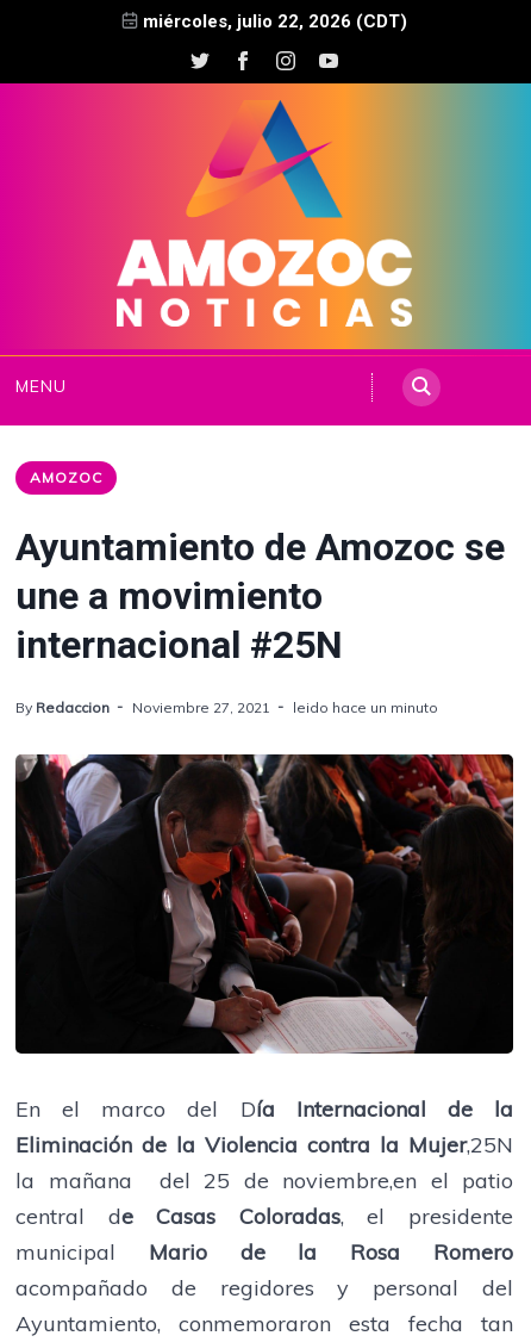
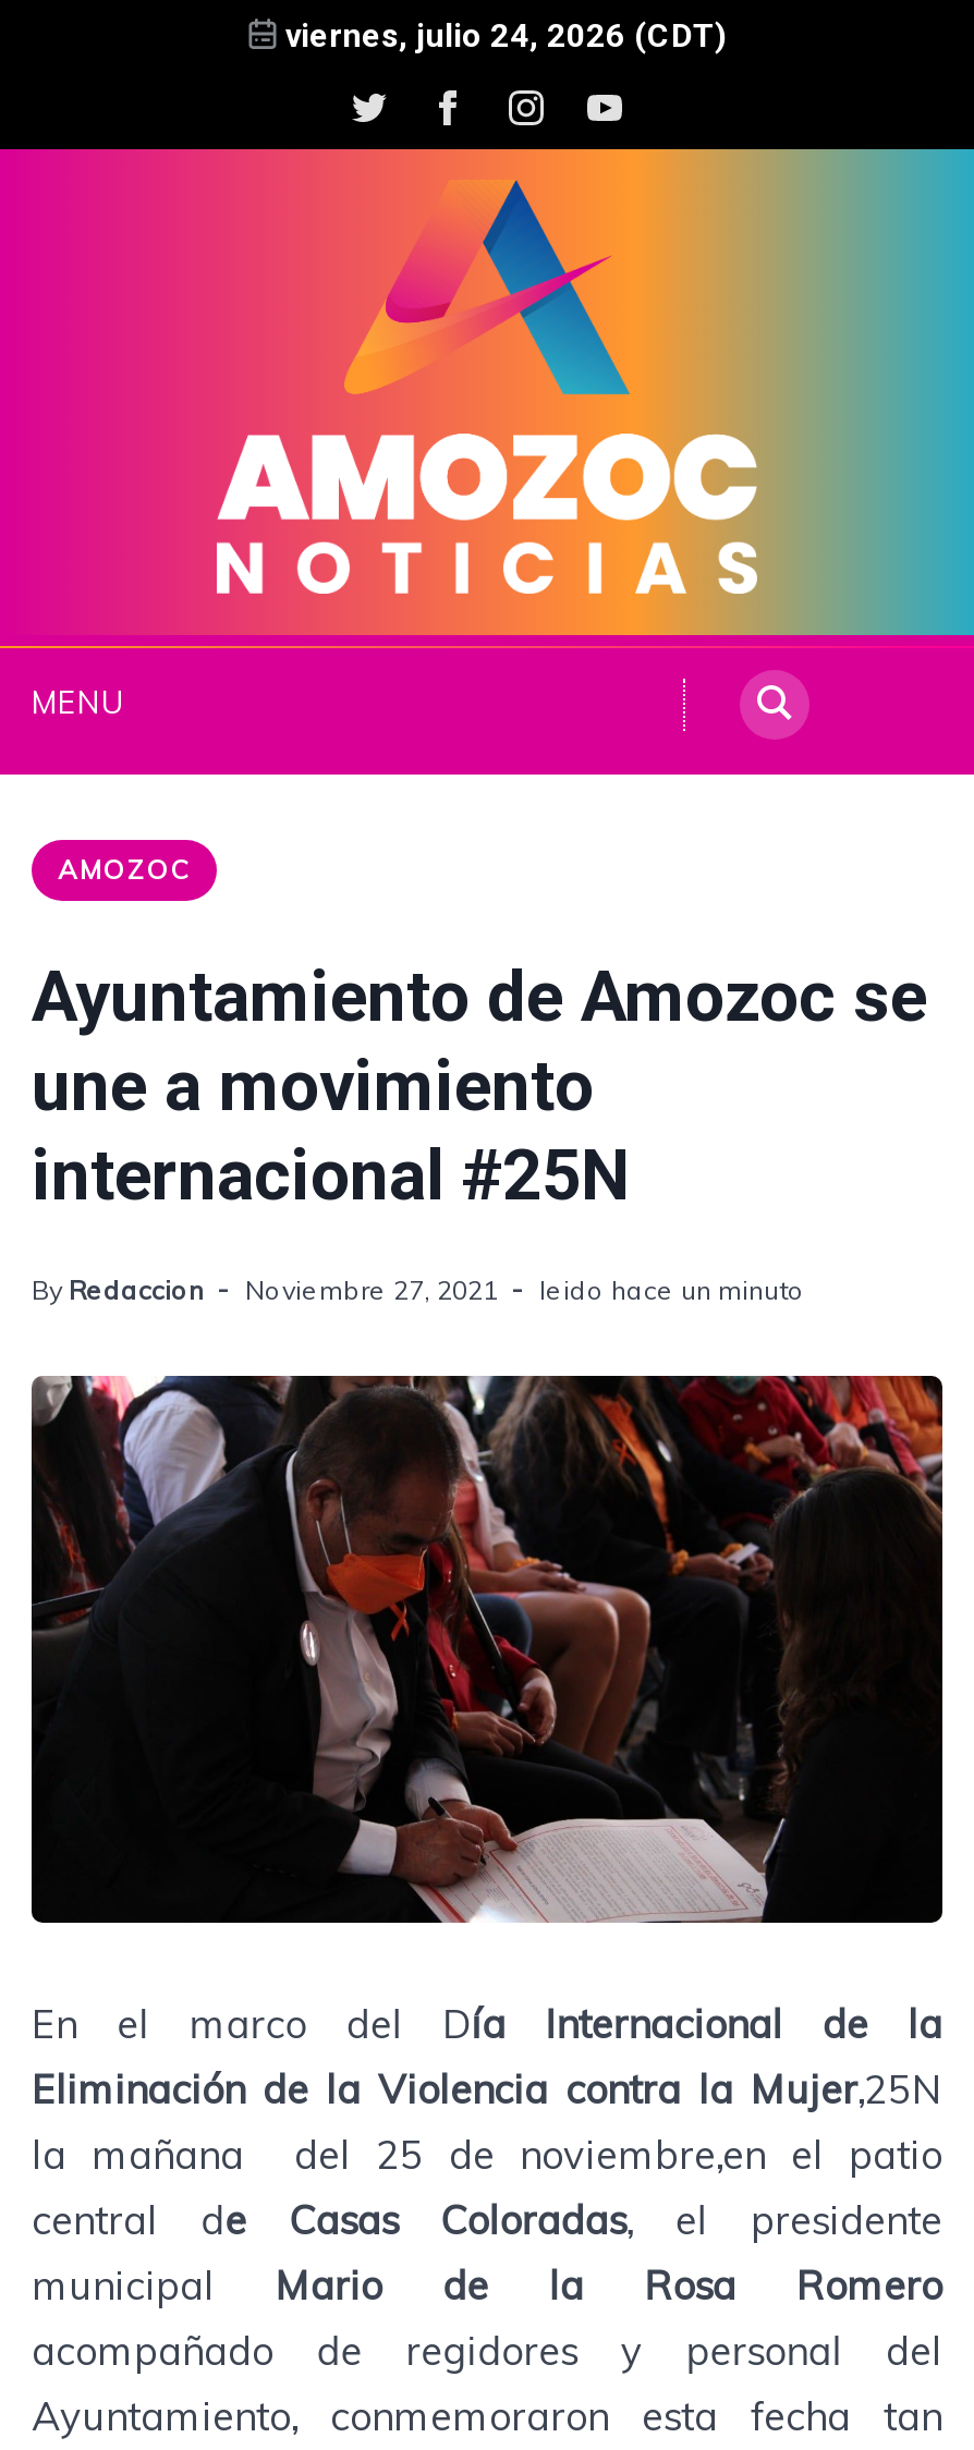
[143,11,407,32] miércoles, julio 22, 2026 (CDT) -> [285,16,728,56] viernes, julio 24, 2026 (CDT)

